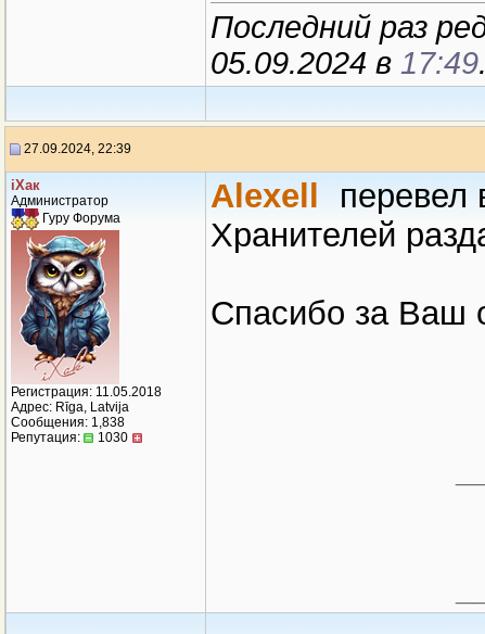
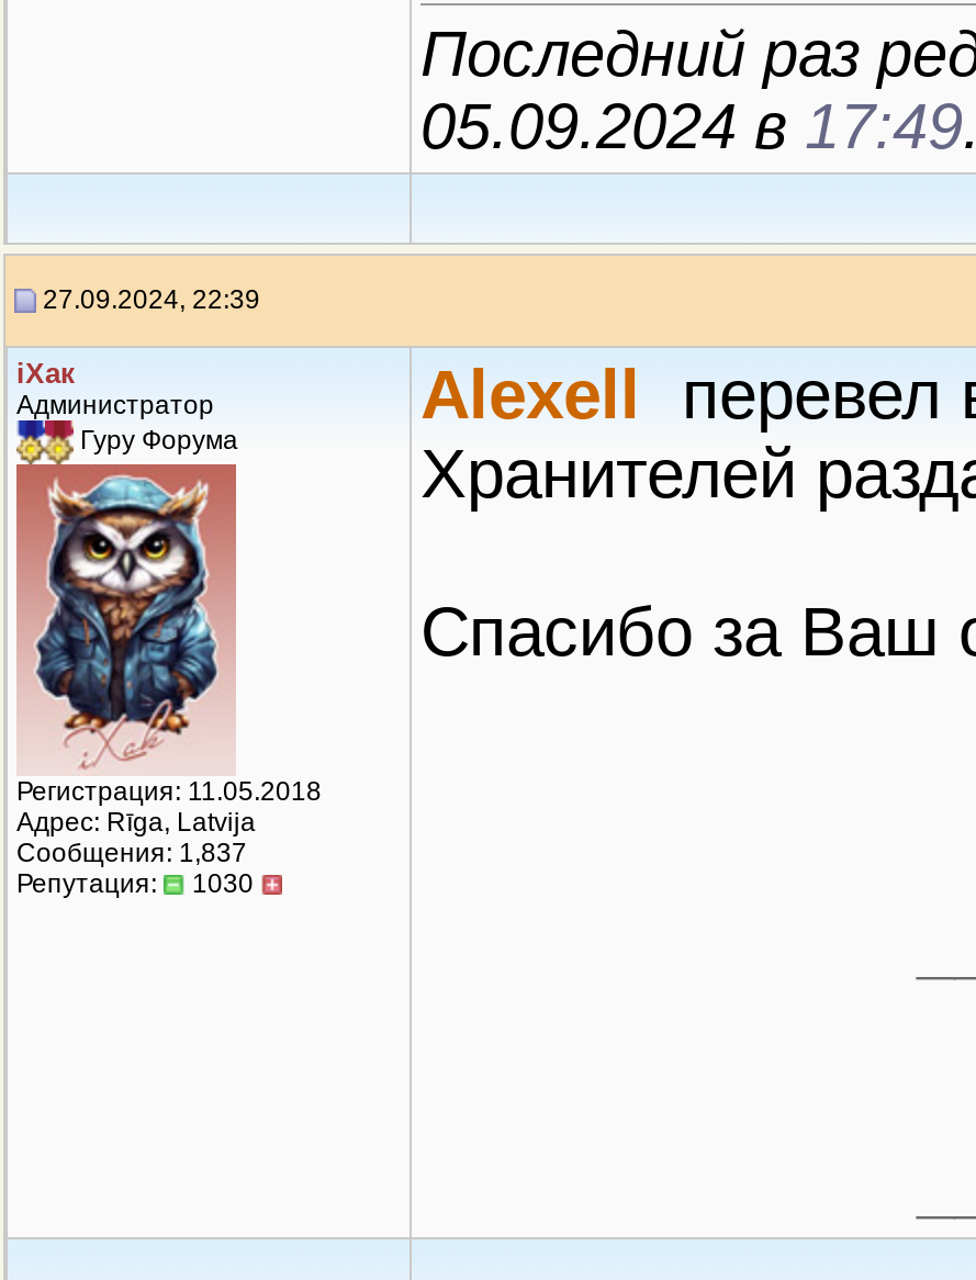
[11,415,125,430] Сообщения: 1,838 -> [16,838,247,868] Сообщения: 1,837

